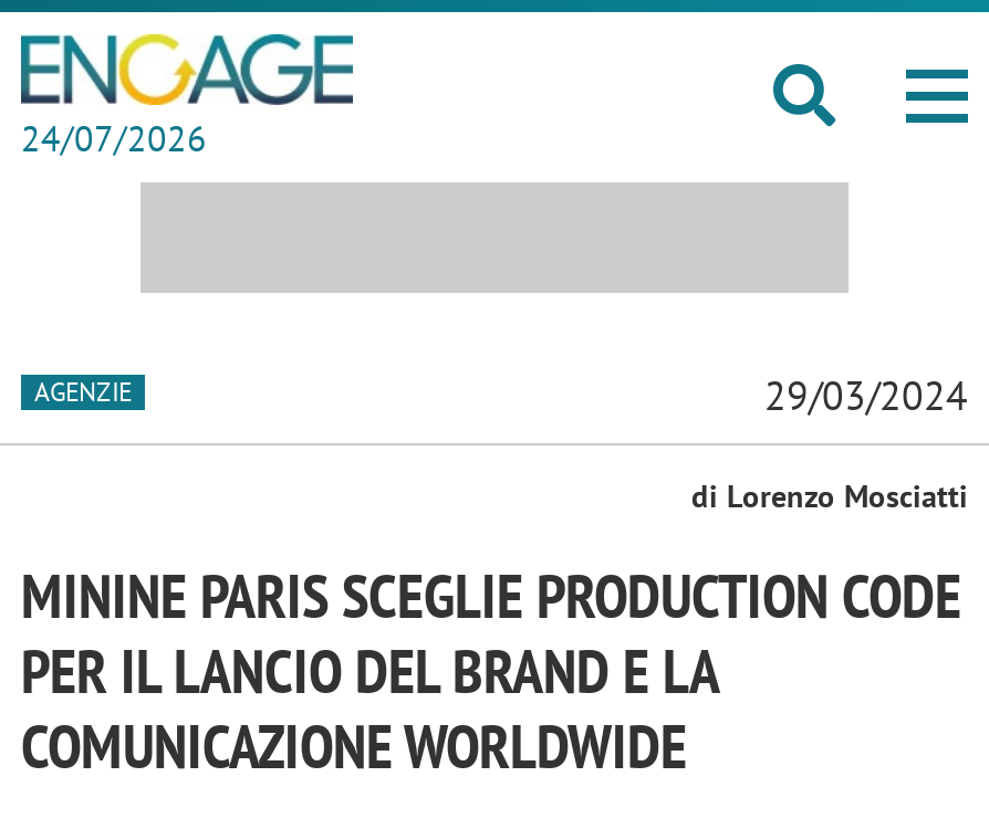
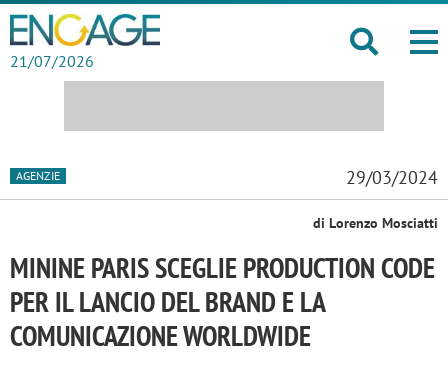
[21,116,207,160] 24/07/2026 -> [10,51,94,71] 21/07/2026

